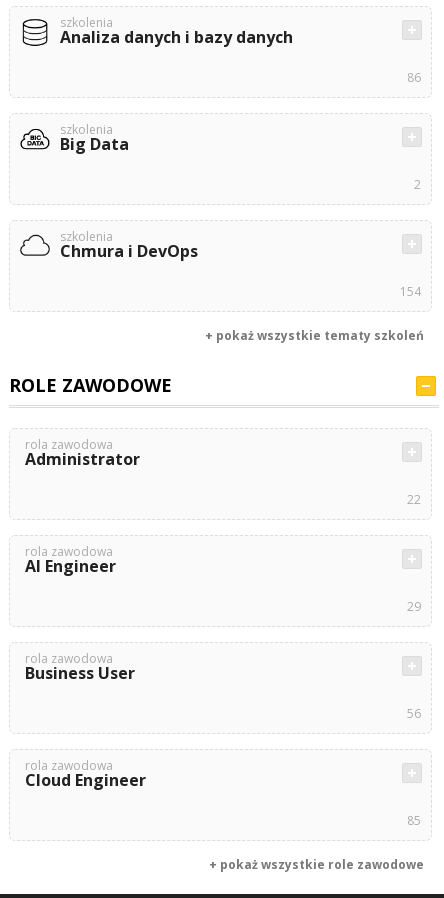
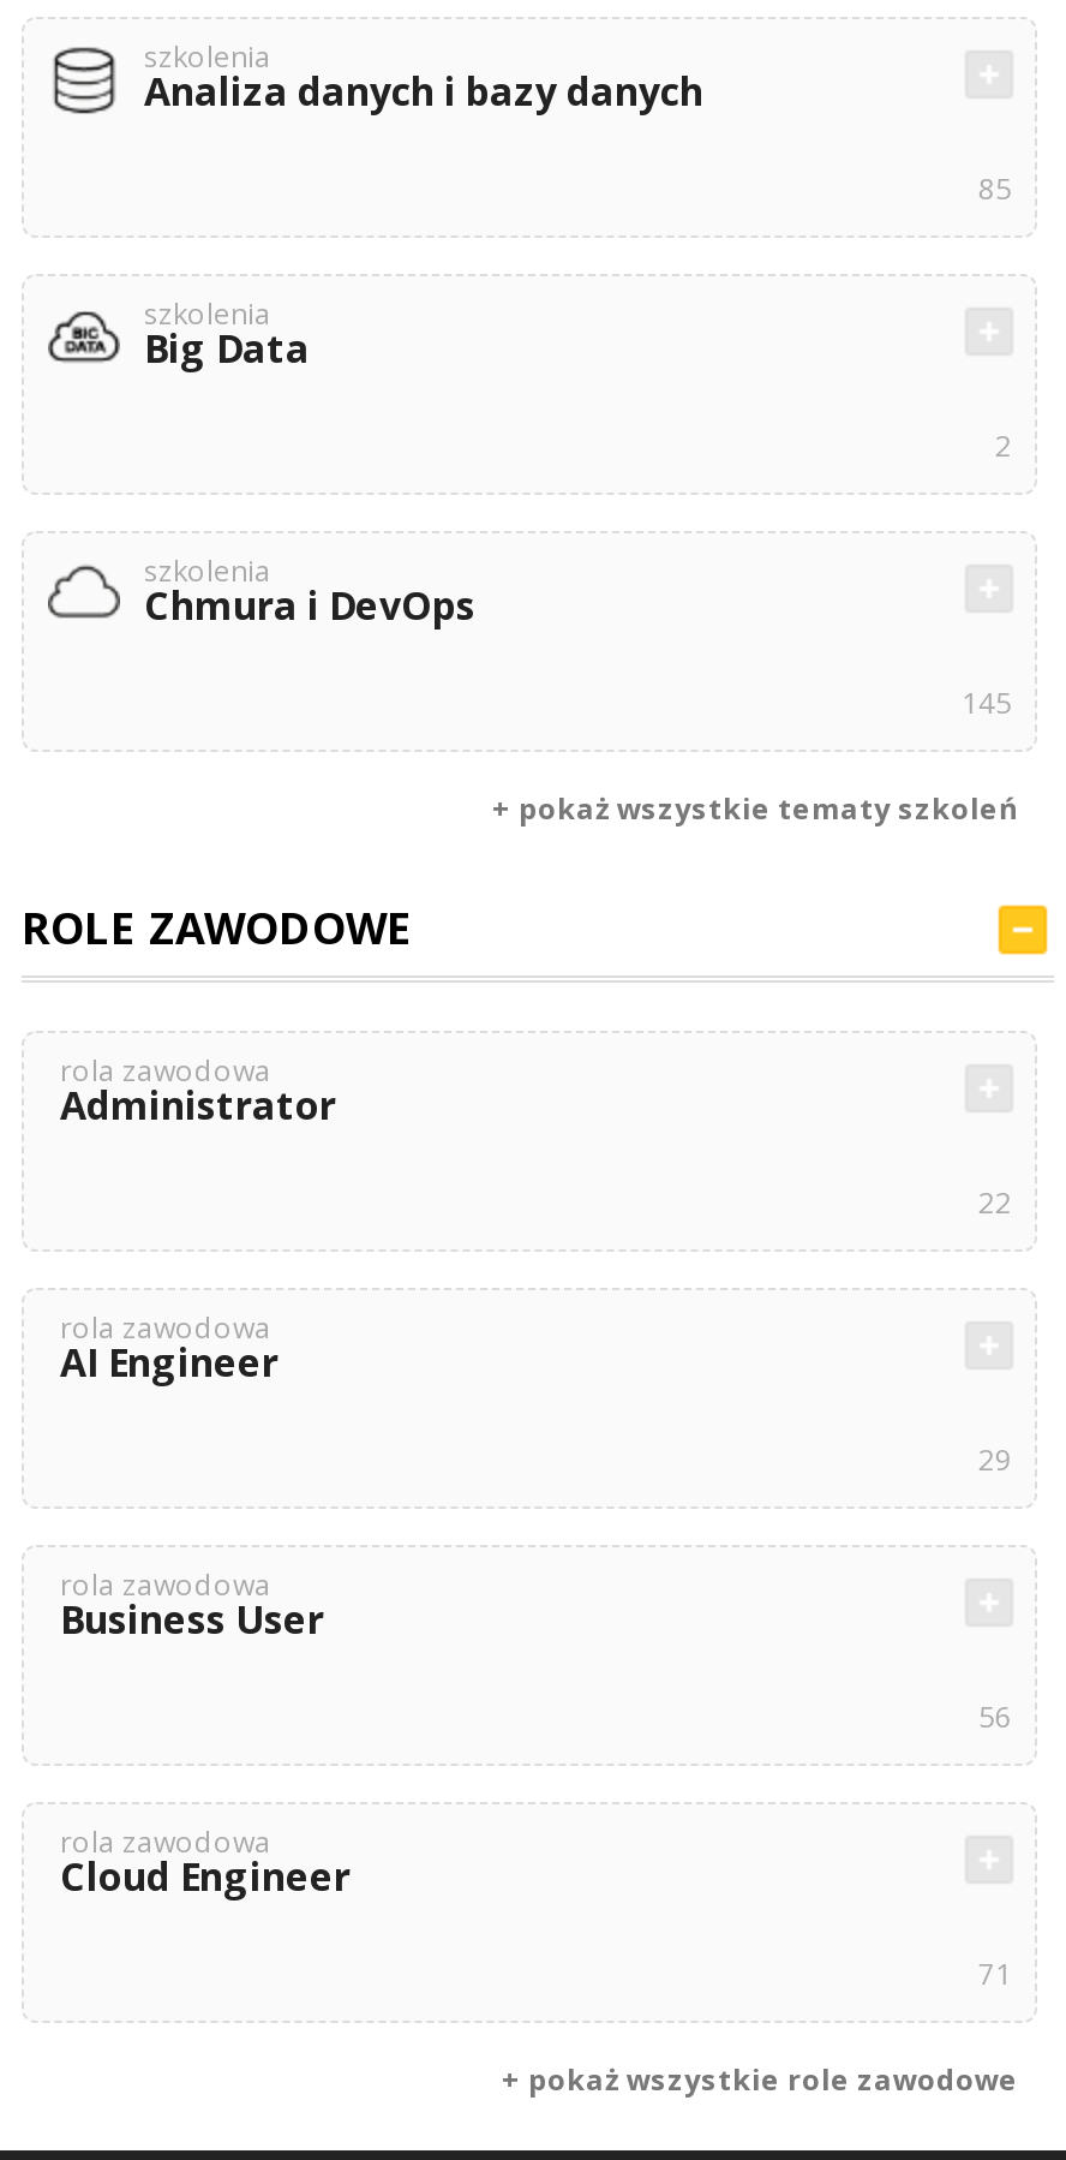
[407,69,421,86] 86 -> [978,168,1012,209] 85
[400,283,421,300] 154 -> [961,682,1012,723] 145
[407,812,421,829] 85 -> [978,1953,1012,1994] 71

